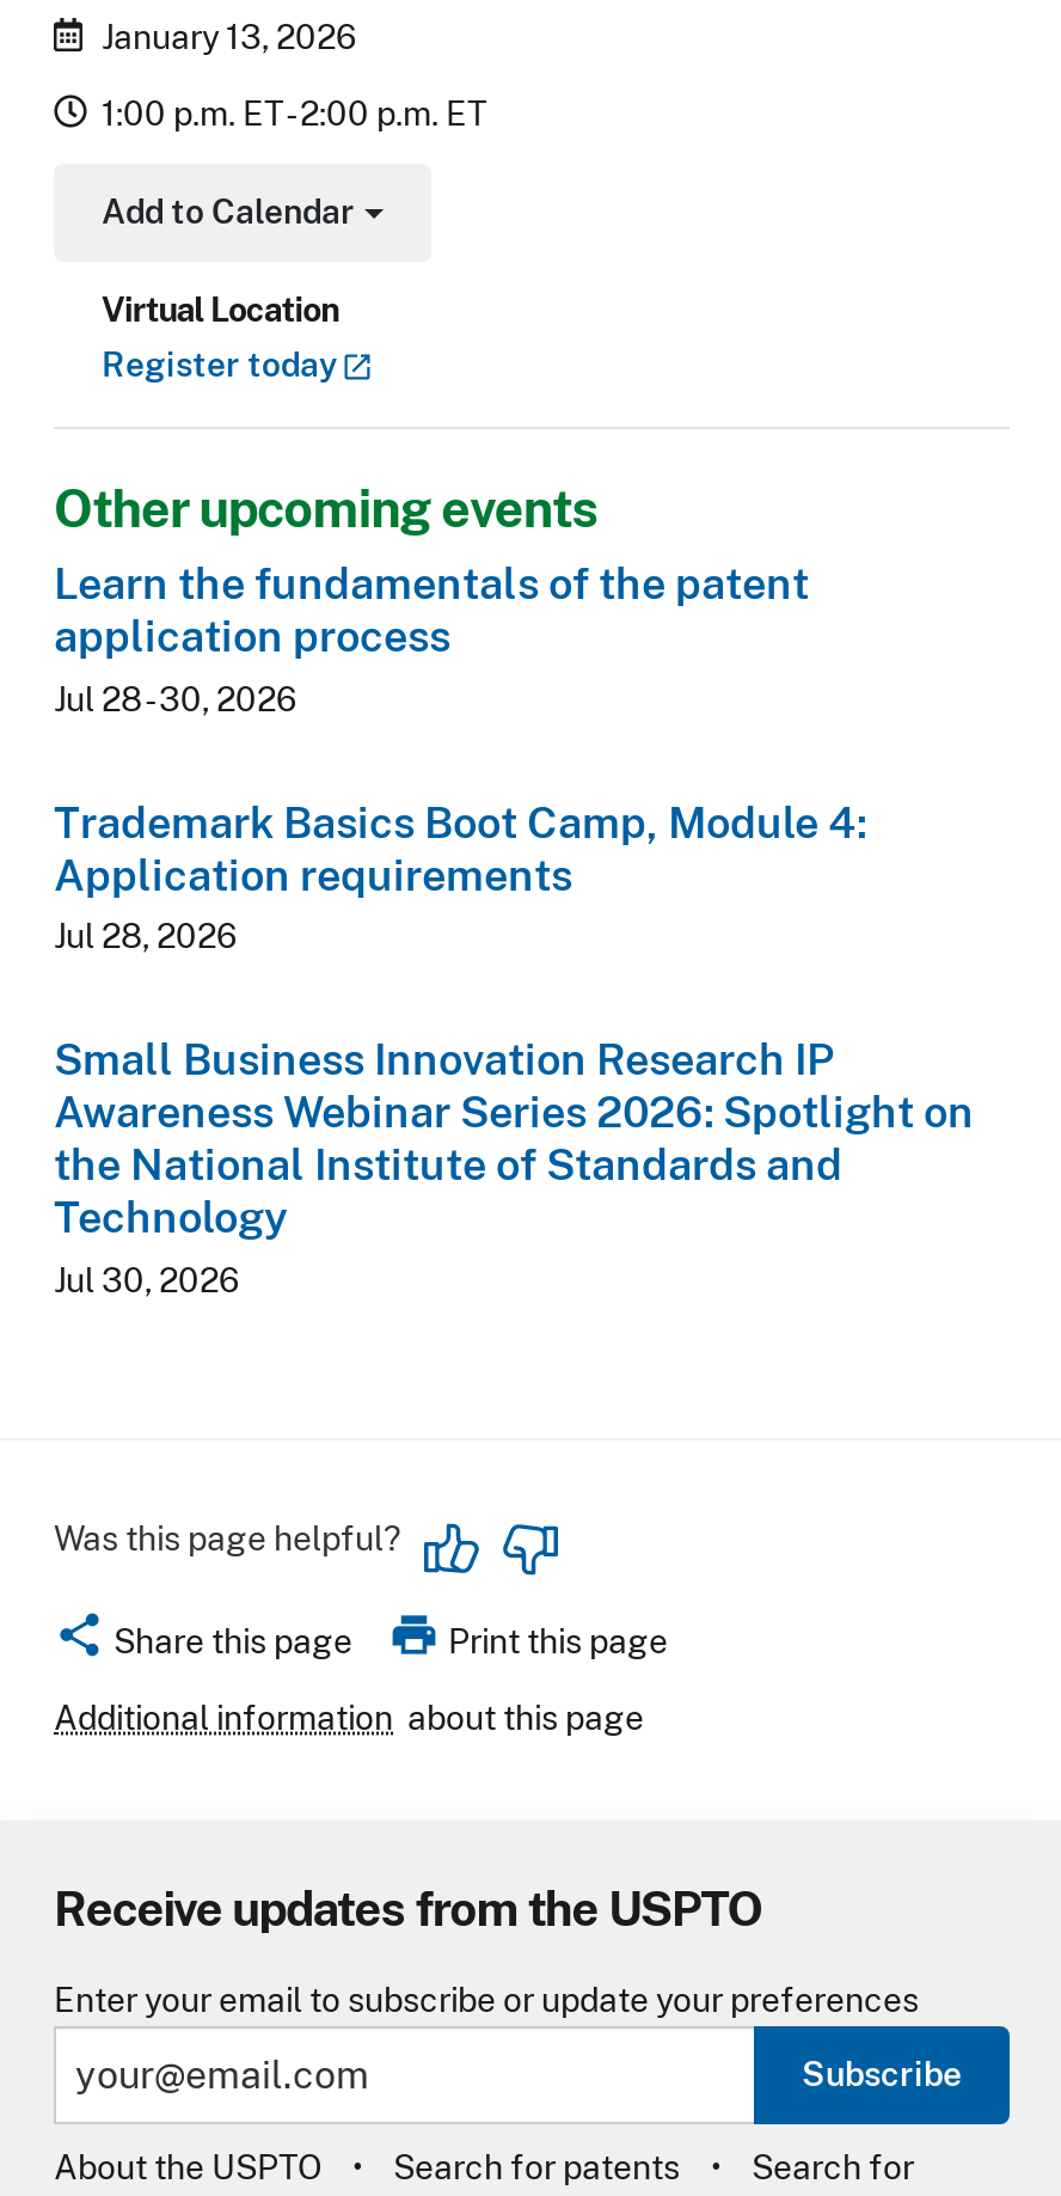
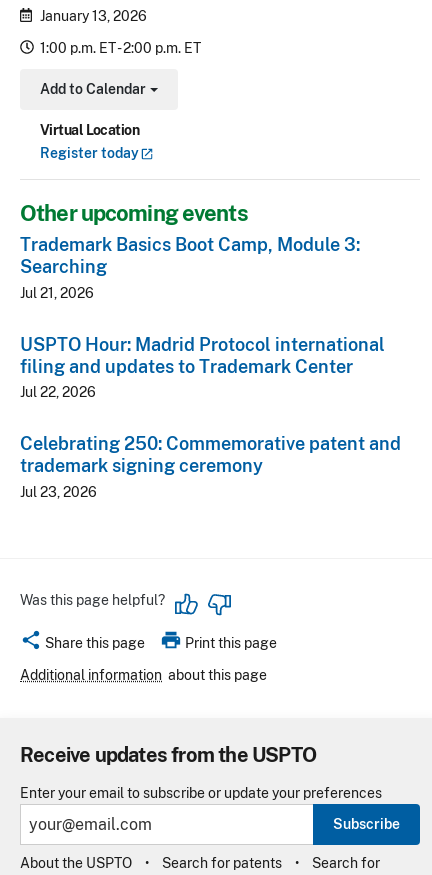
[54,559,809,718] Learn the fundamentals of the patent | application process | Jul 28 - 30, 2026 -> [20,234,360,301] Trademark Basics Boot Camp, Module 3: | Searching | Jul 21, 2026
[54,797,866,956] Trademark Basics Boot Camp, Module 4: | Application requirements | Jul 28, 2026 -> [20,334,385,400] USPTO Hour: Madrid Protocol international | filing and updates to Trademark Center | Jul 22, 2026
[54,1035,974,1299] Small Business Innovation Research IP | Awareness Webinar Series 2026: Spotlight on | the National Institute of Standards and | Technology | Jul 30, 2026 -> [20,433,401,500] Celebrating 250: Commemorative patent and | trademark signing ceremony | Jul 23, 2026

